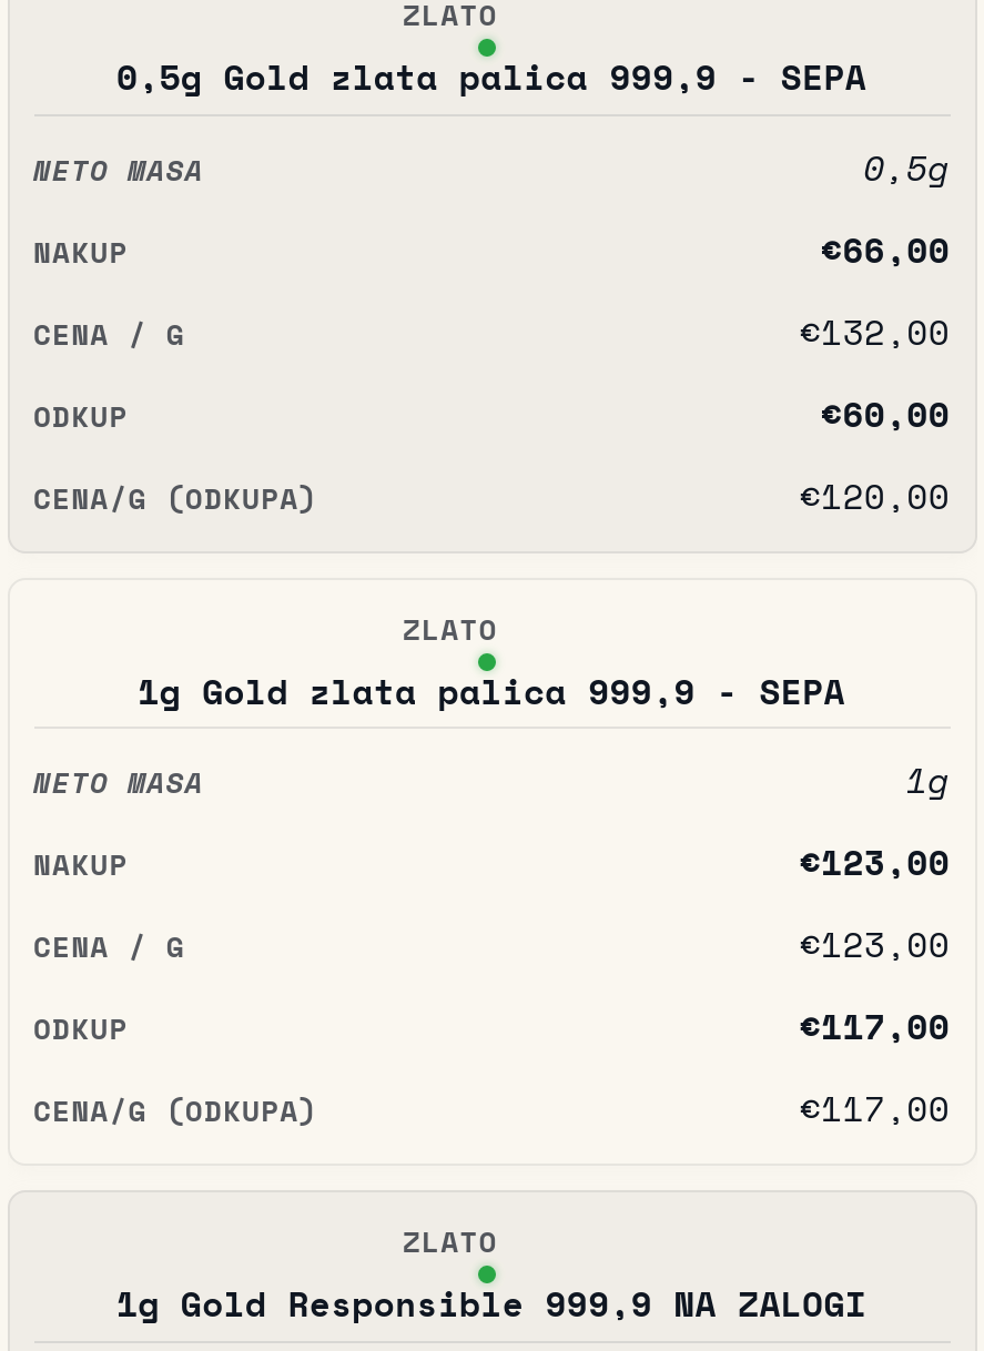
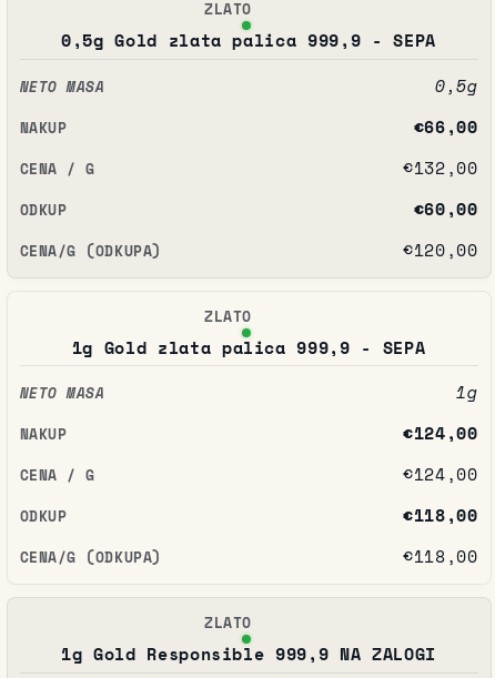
[800,838,950,889] €123,00 -> [403,421,478,446] €124,00
[800,920,950,971] €123,00 -> [403,462,478,487] €124,00
[800,1002,950,1053] €117,00 -> [403,503,478,528] €118,00
[800,1084,950,1135] €117,00 -> [403,544,478,569] €118,00

